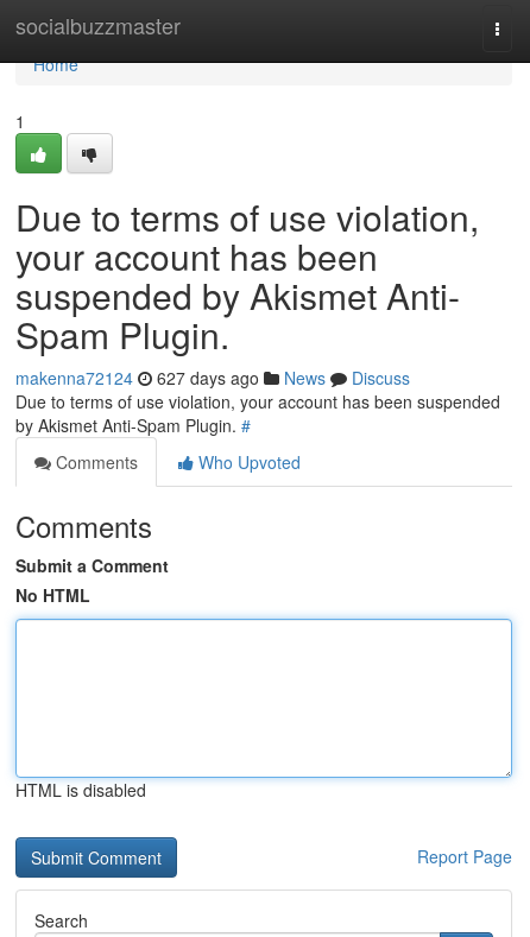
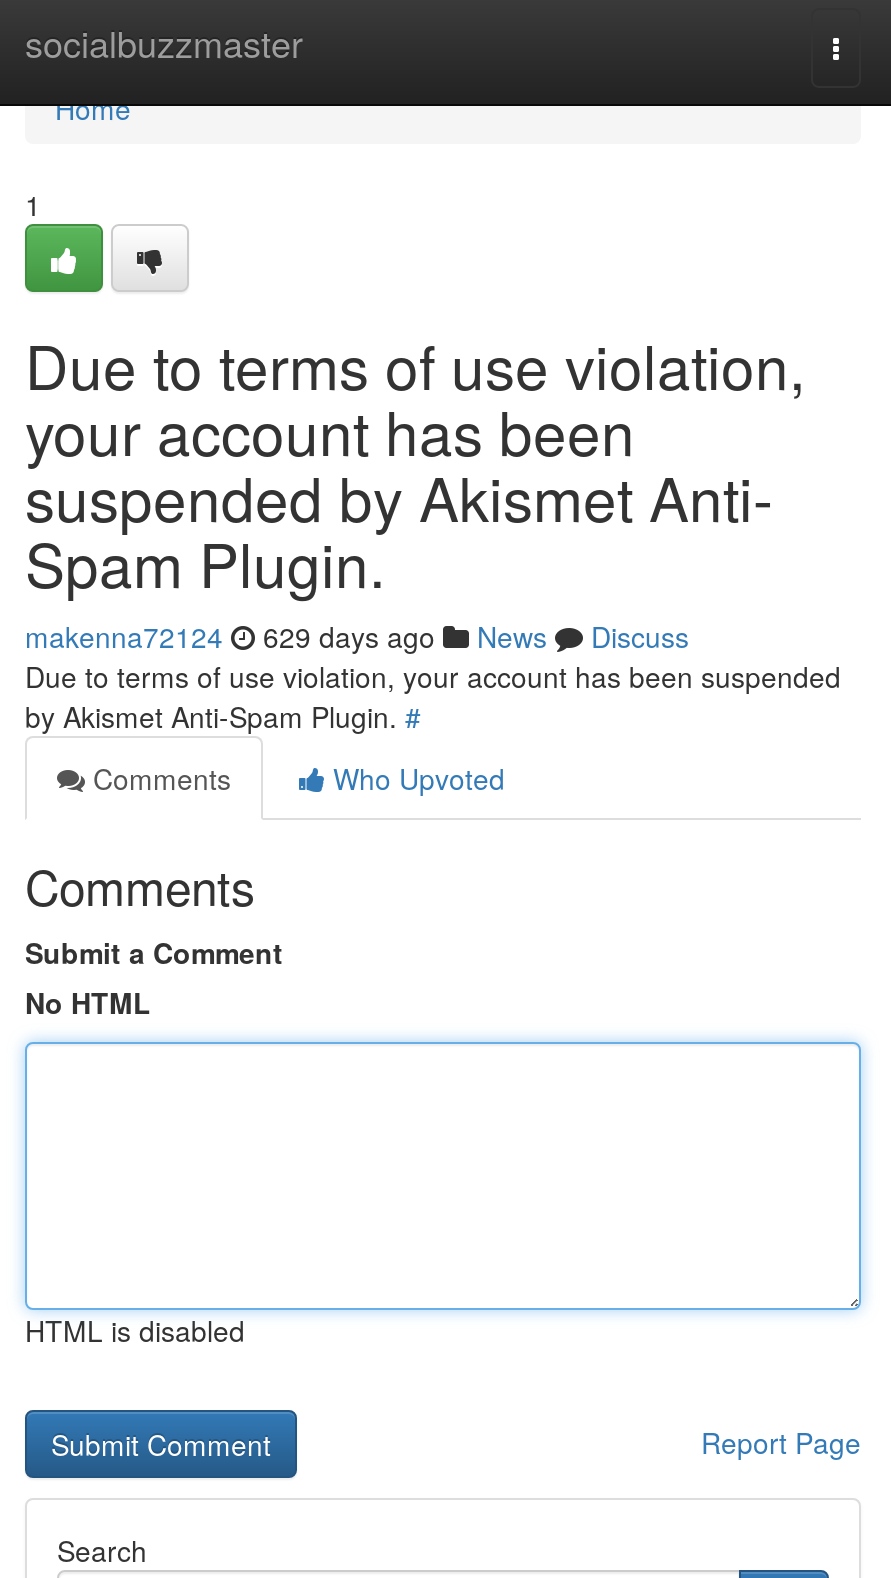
[15,366,410,390] makenna72124 627 days ago News Discuss -> [25,616,689,656] makenna72124 629 days ago News Discuss

